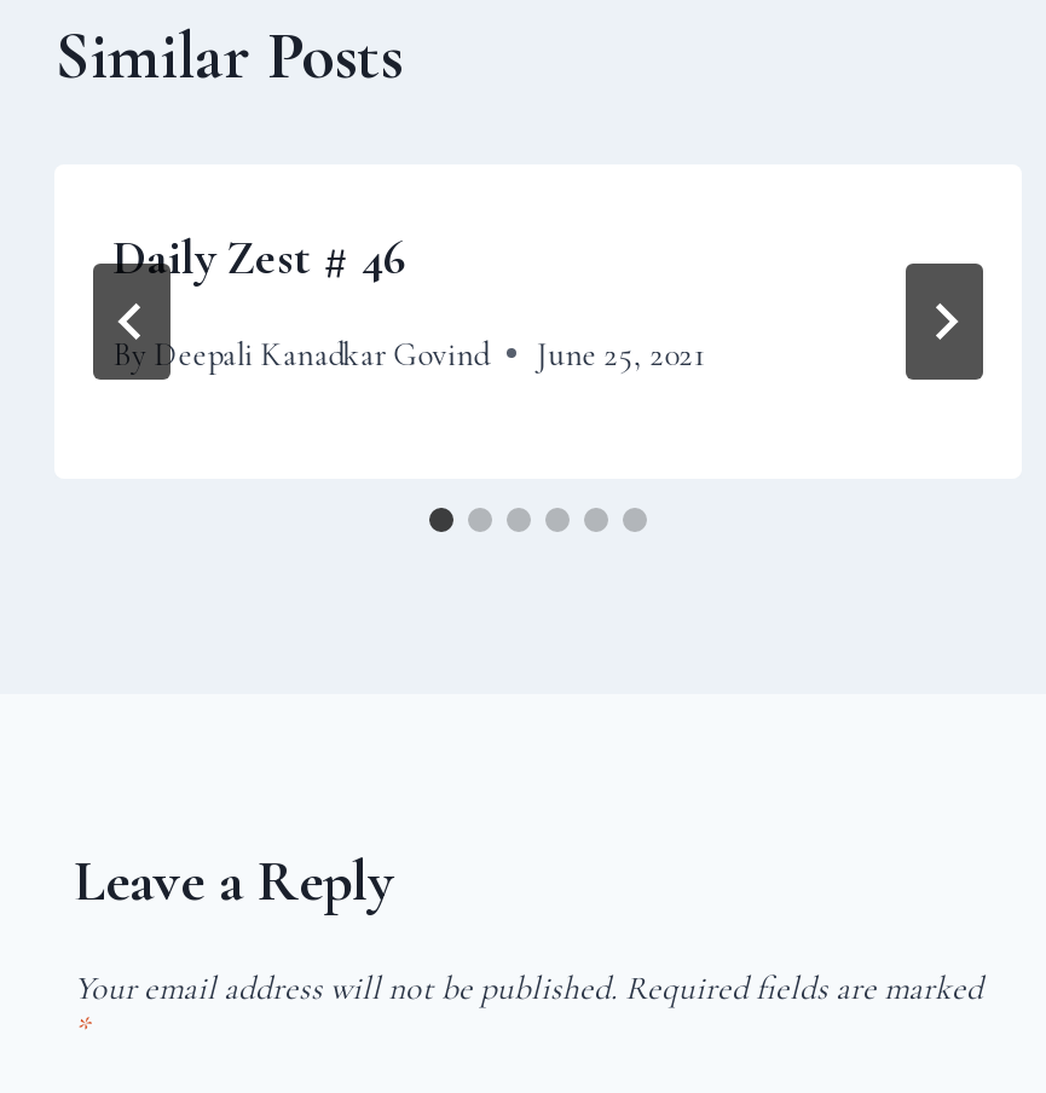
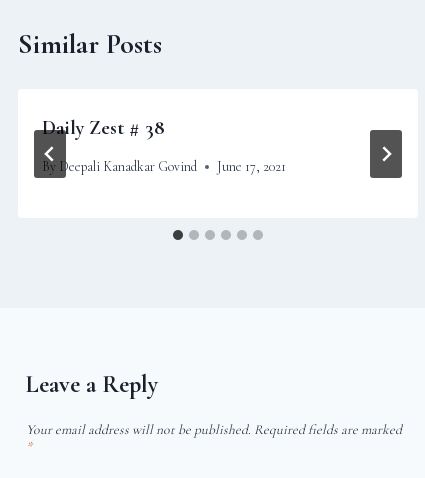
[112,229,408,287] Daily Zest # 46 -> [42,116,165,140] Daily Zest # 38
[112,332,705,373] By Deepali Kanadkar Govind June 25, 2021 -> [42,158,286,175] By Deepali Kanadkar Govind June 17, 2021

